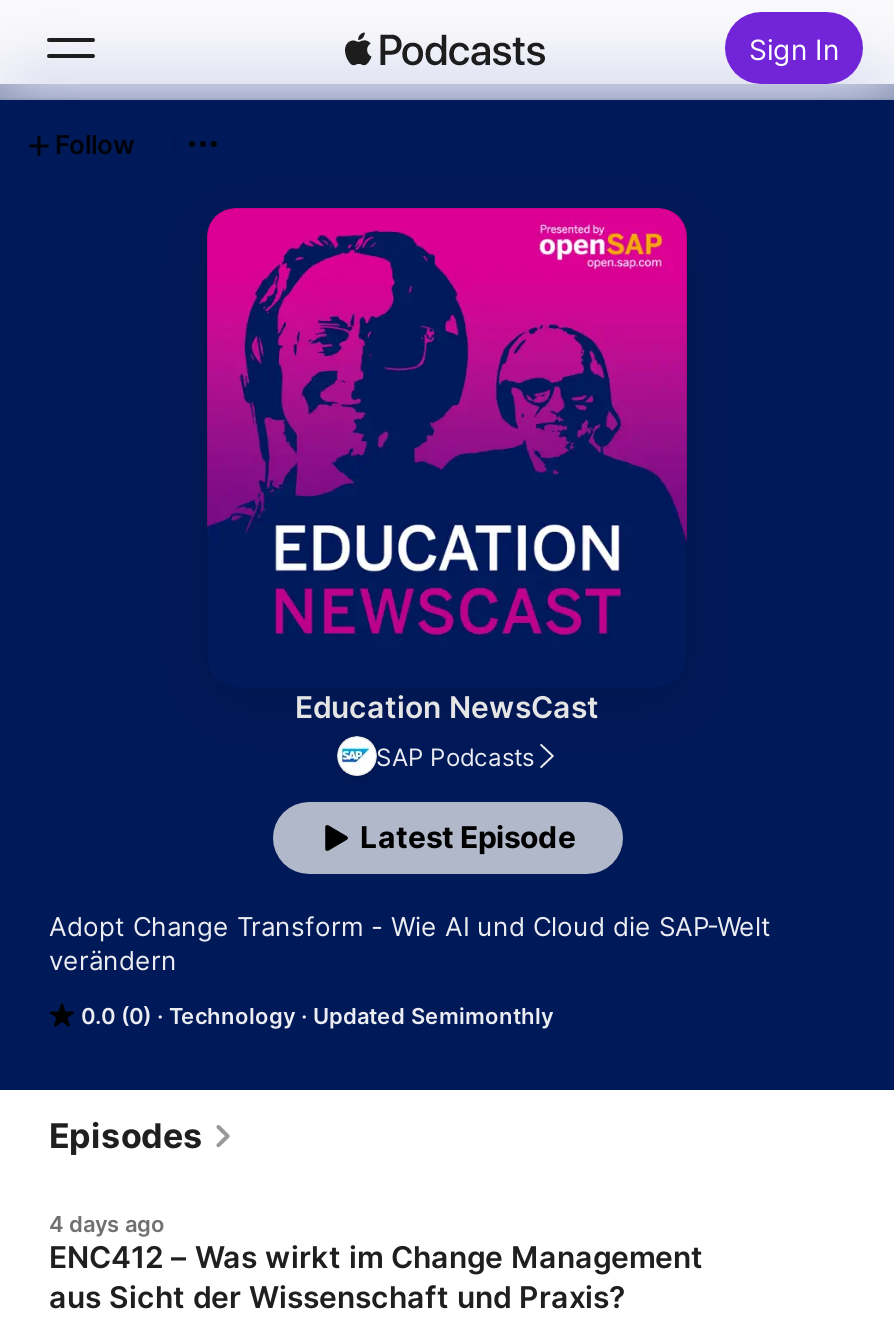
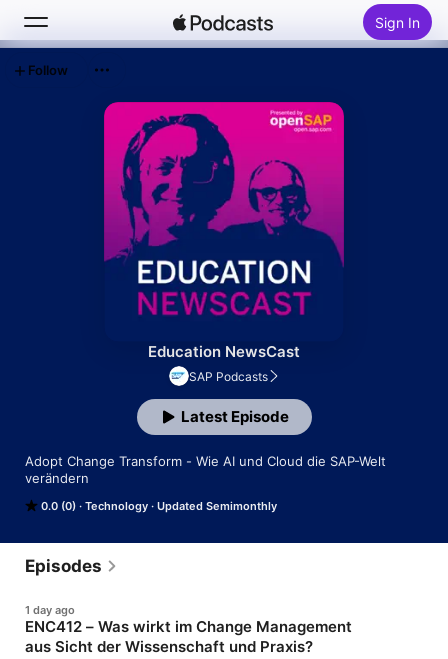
[49,1210,165,1238] 4 days ago -> [25,603,75,617] 1 day ago

